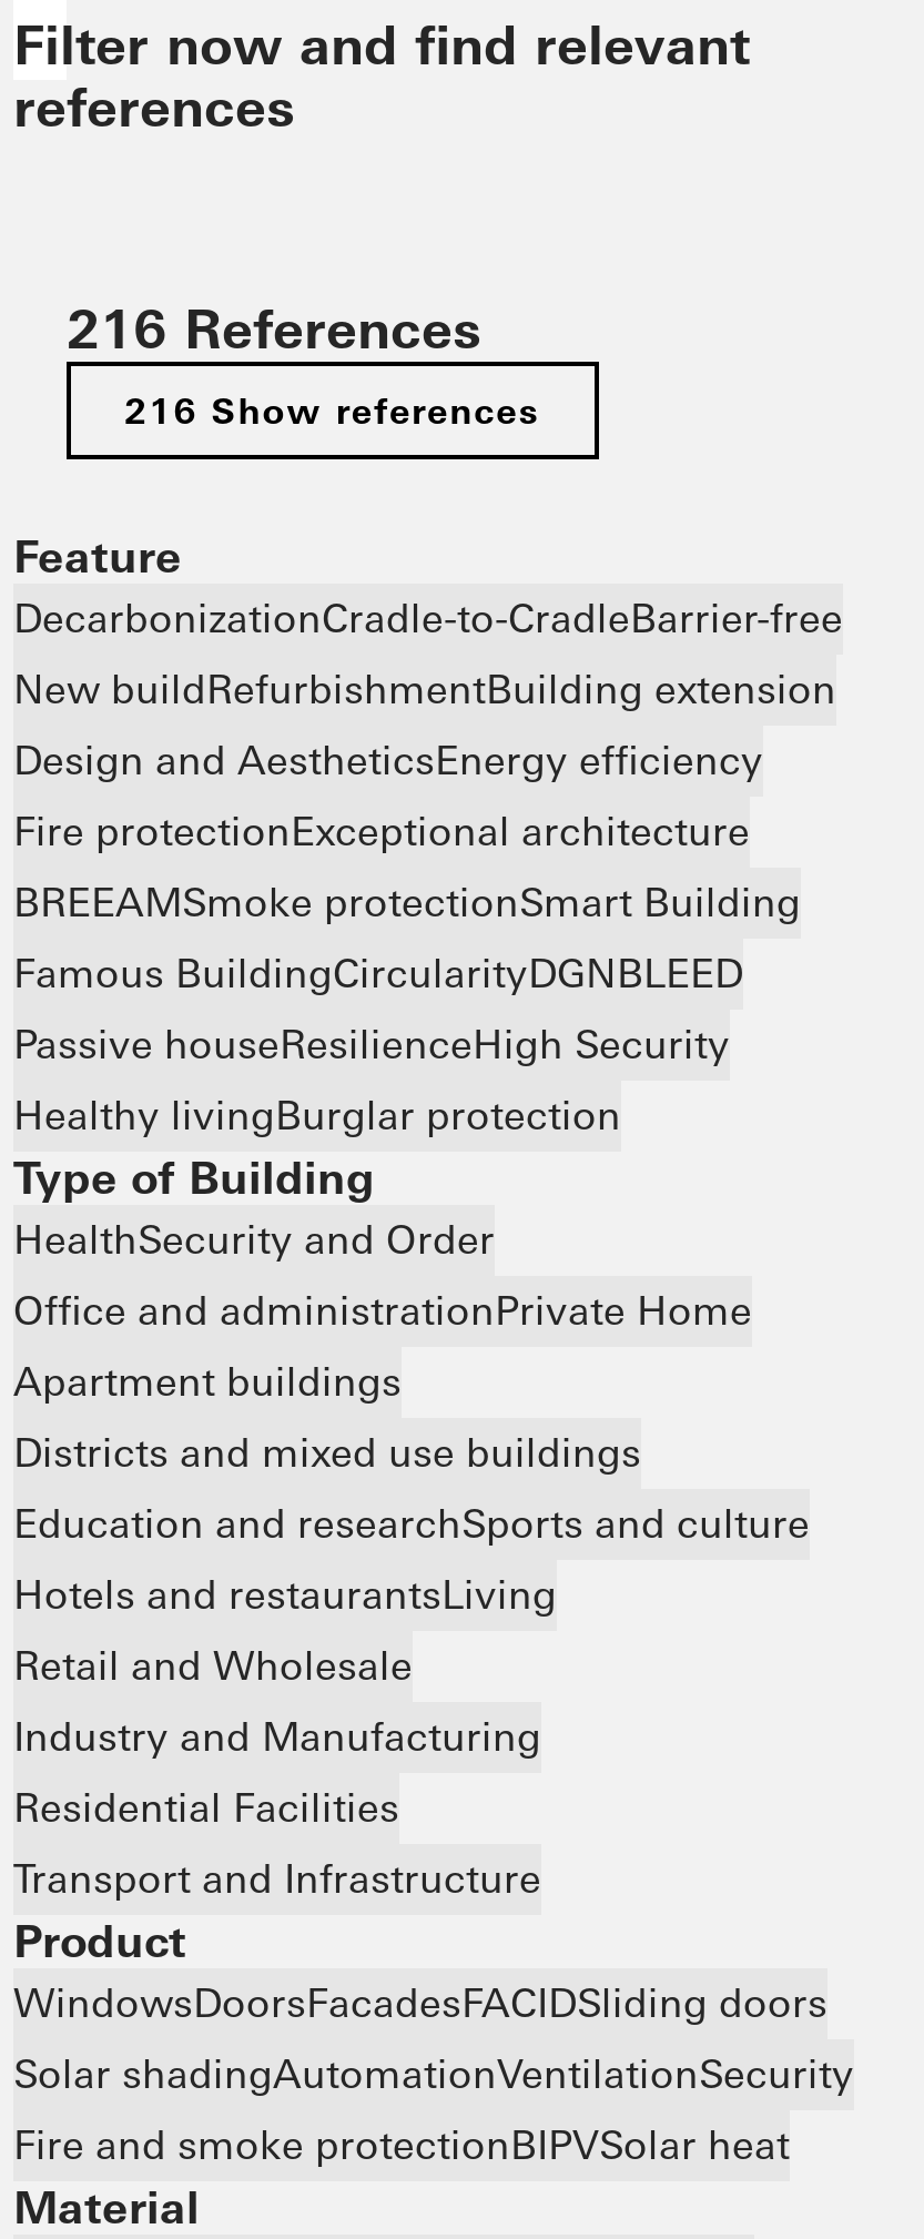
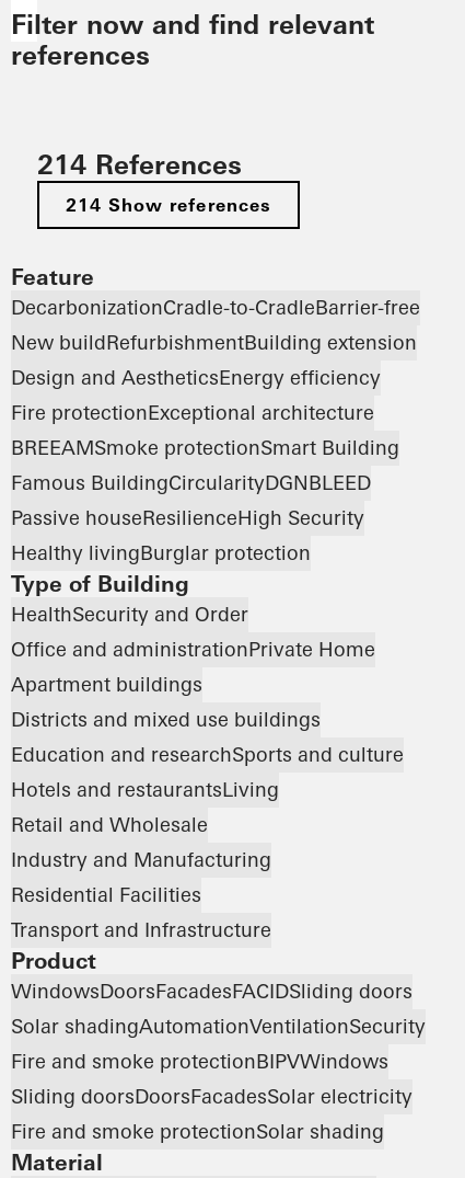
[67,298,481,362] 216 References -> [37,149,242,181] 214 References
[124,389,541,433] 216 Show references -> [66,194,271,216] 214 Show references
[13,2119,790,2170] Fire and smoke protectionBIPVSolar heat -> [11,1049,412,1144] Fire and smoke protection BIPVWindows | Sliding doorsDoorsFacadesSolar electricity | Fire and smoke protectionSolar shading

